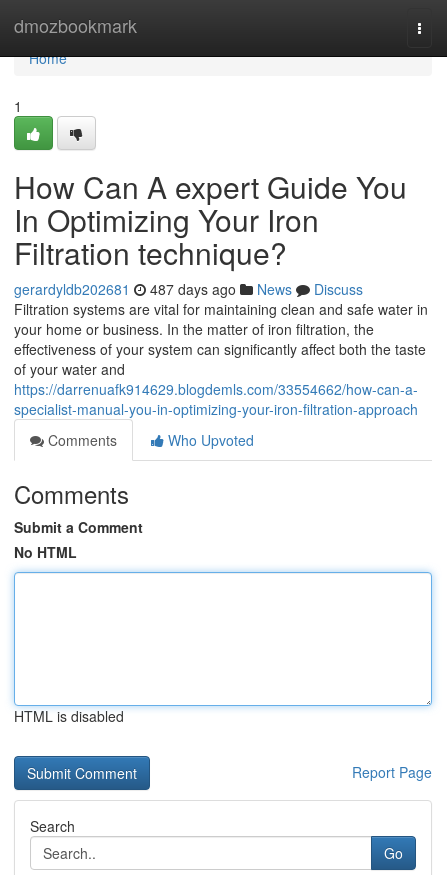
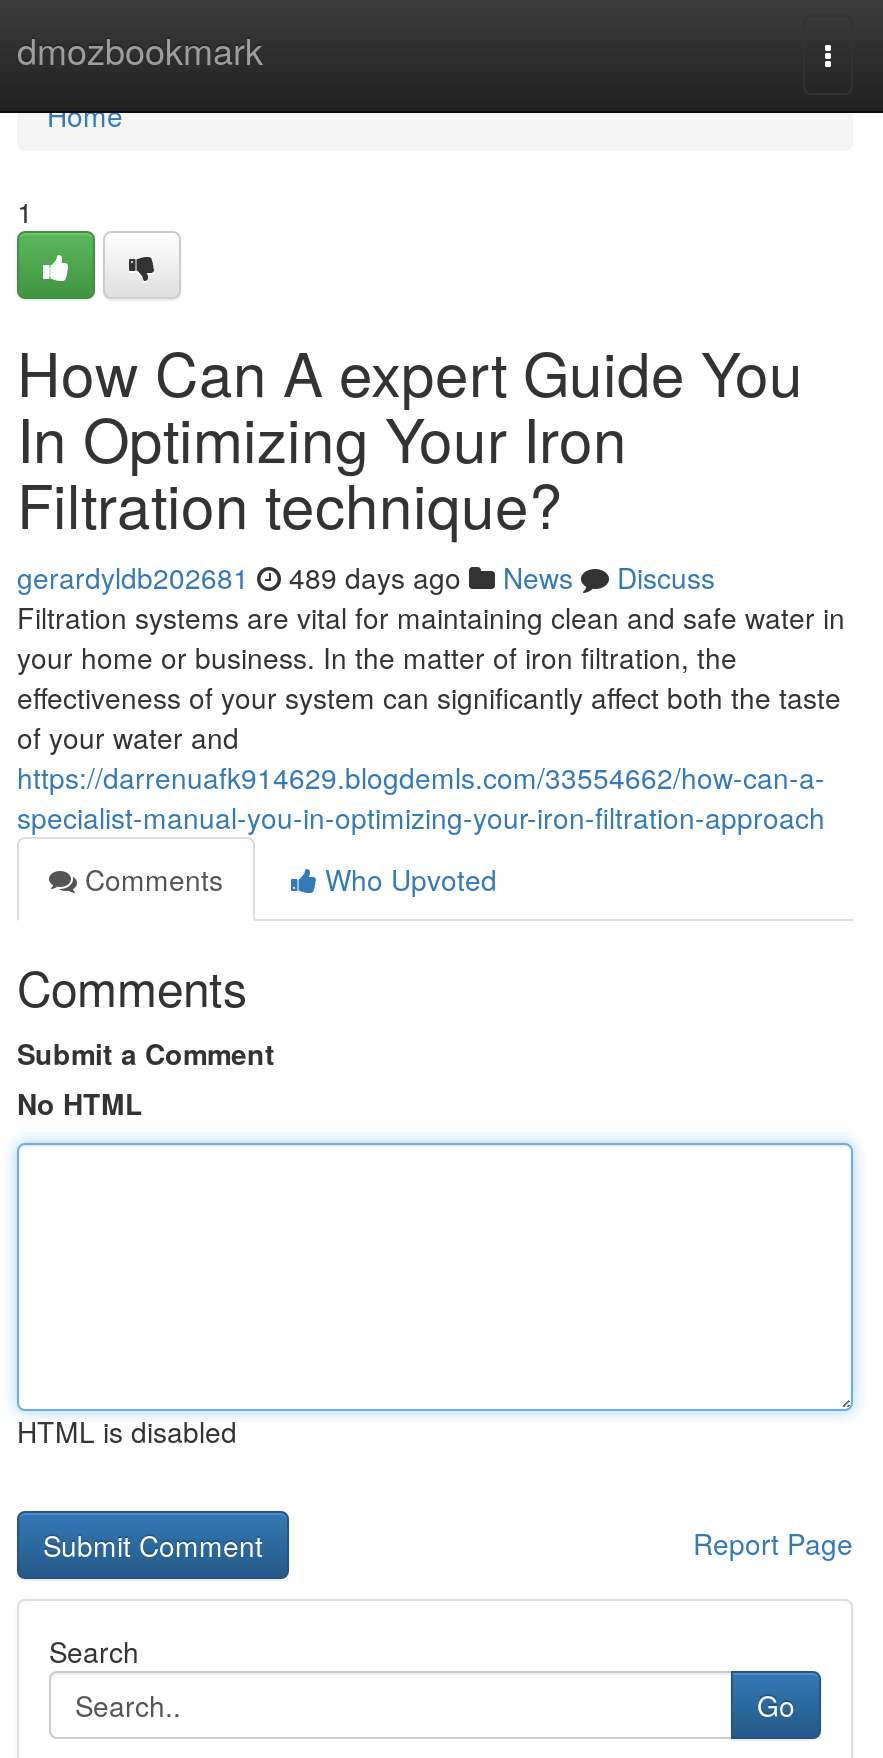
[14,279,363,299] gerardyldb202681 487 days ago News Discuss -> [17,557,715,597] gerardyldb202681 489 days ago News Discuss

